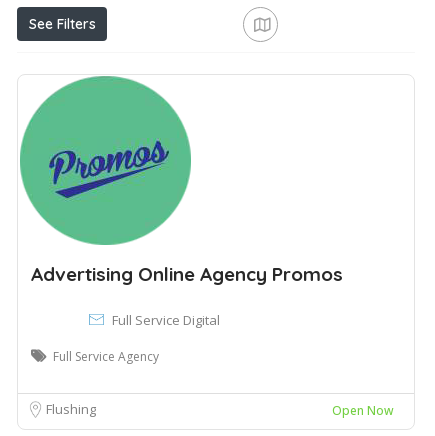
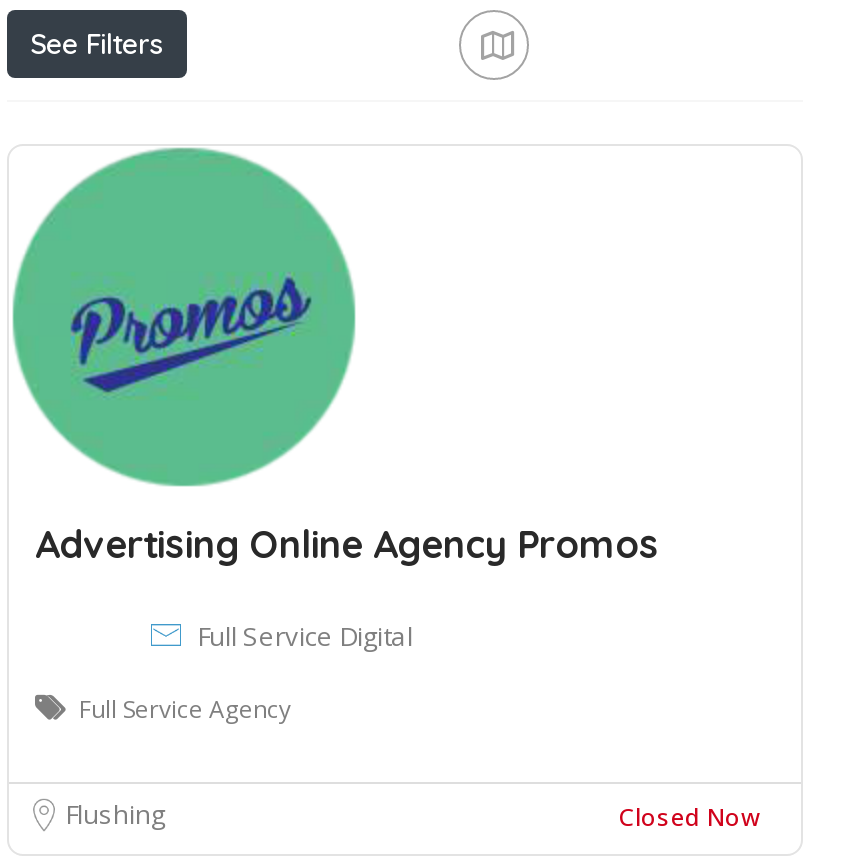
[332,402,394,419] Open Now -> [619,800,761,834] Closed Now

